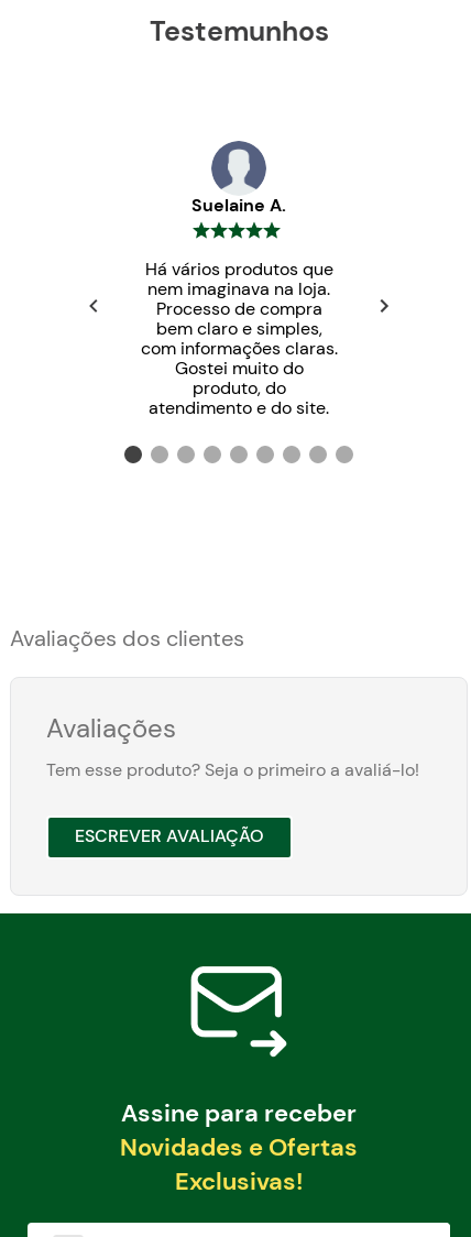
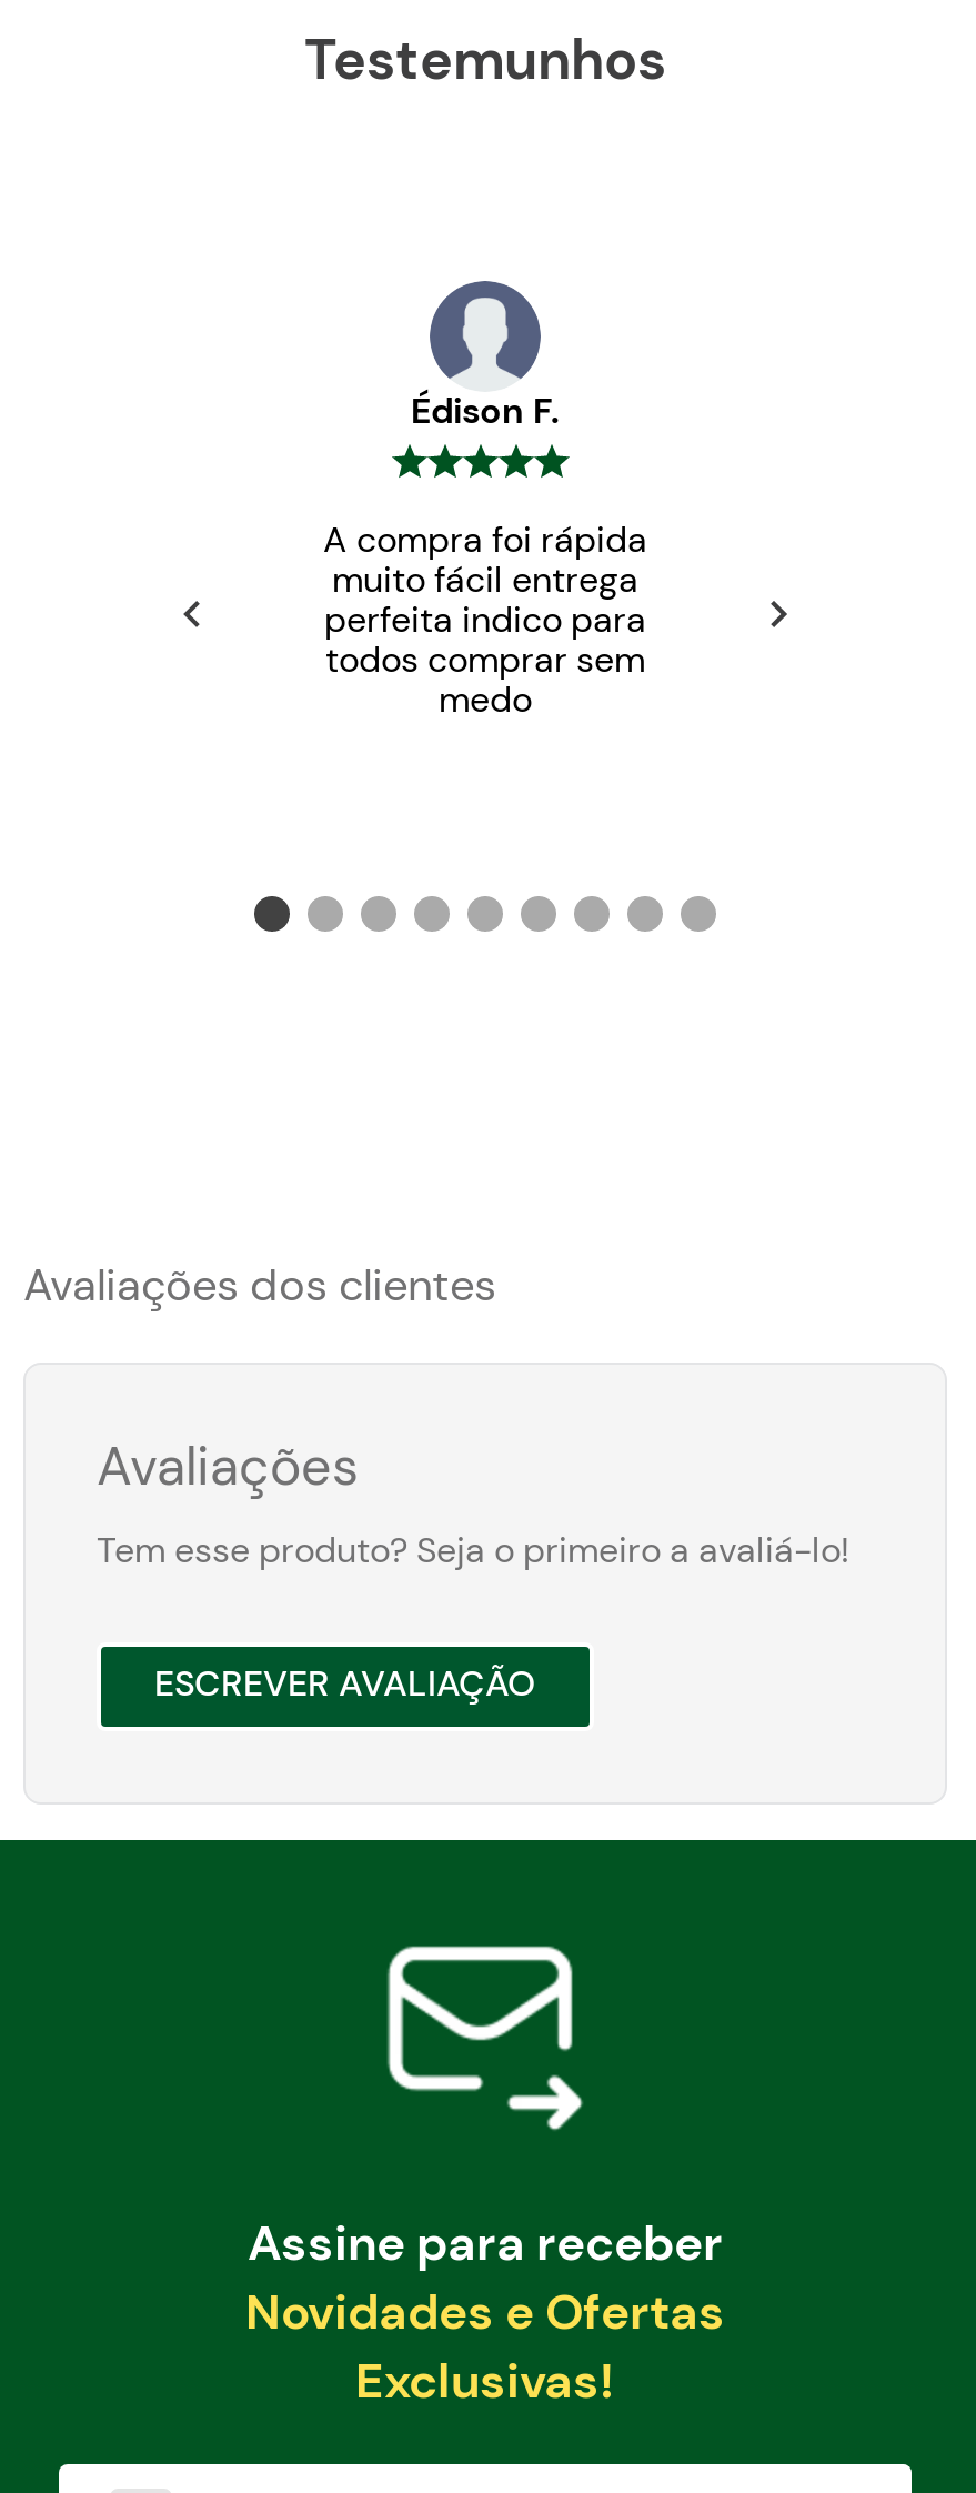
[191,194,286,217] Suelaine A. -> [411,387,560,434] Édison F.
[140,258,337,419] Há vários produtos que | nem imaginava na loja. | Processo de compra | bem claro e simples, | com informações claras. | Gostei muito do | produto, do | atendimento e do site. -> [323,516,647,723] A compra foi rápida | muito fácil entrega | perfeita indico para | todos comprar sem | medo

